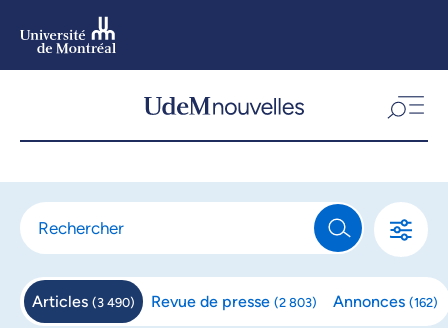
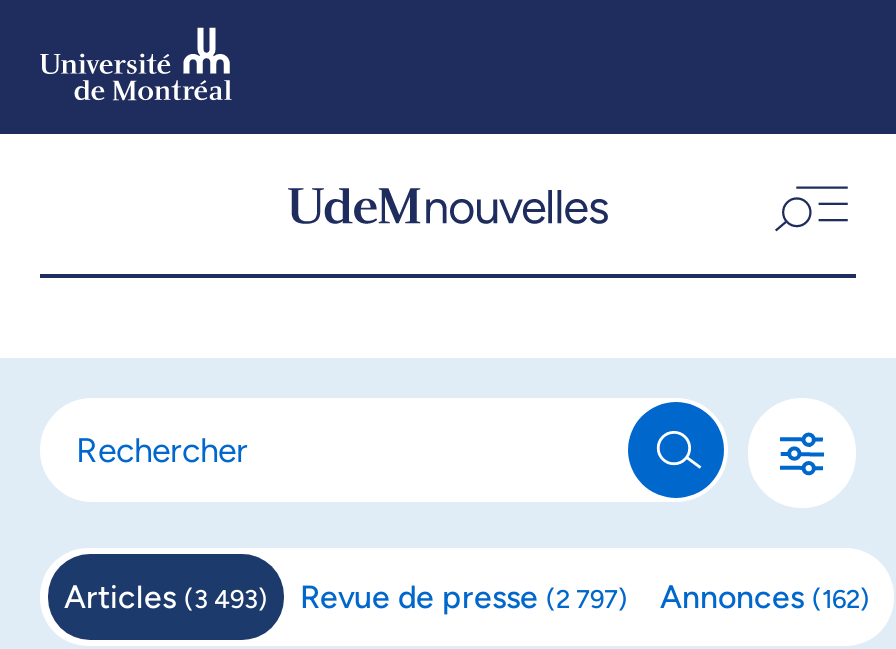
[32,292,135,311] Articles (3 490) -> [64,577,268,615] Articles (3 493)
[151,292,317,311] Revue de presse (2 803) -> [300,577,628,615] Revue de presse (2 797)

